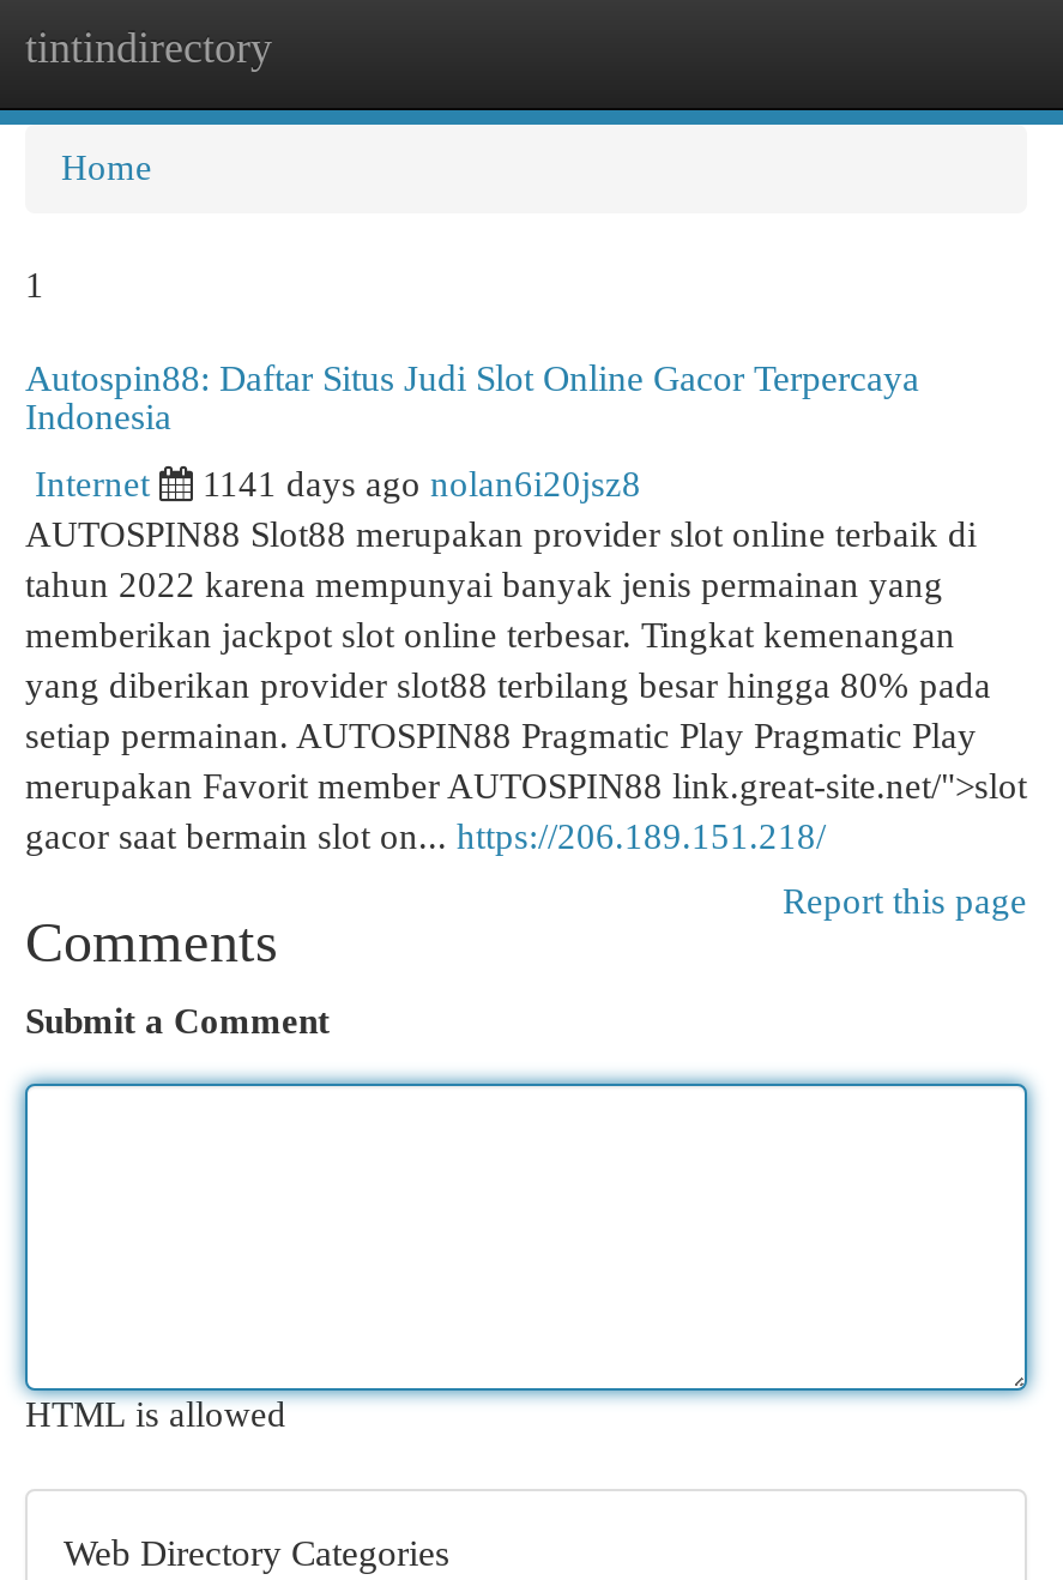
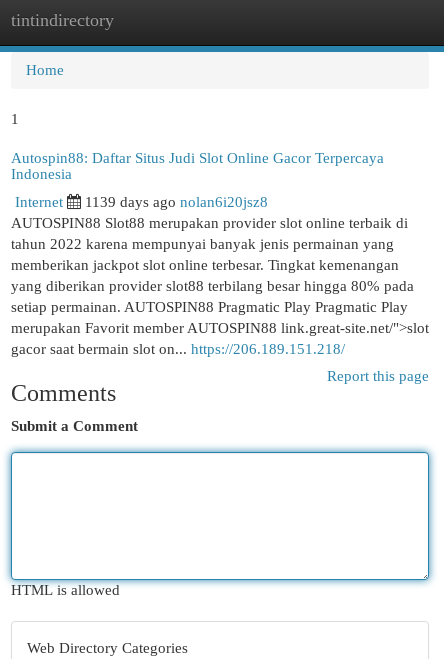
[203,465,641,503] 1141 days ago nolan6i20jsz8 -> [85,194,268,210] 1139 days ago nolan6i20jsz8

